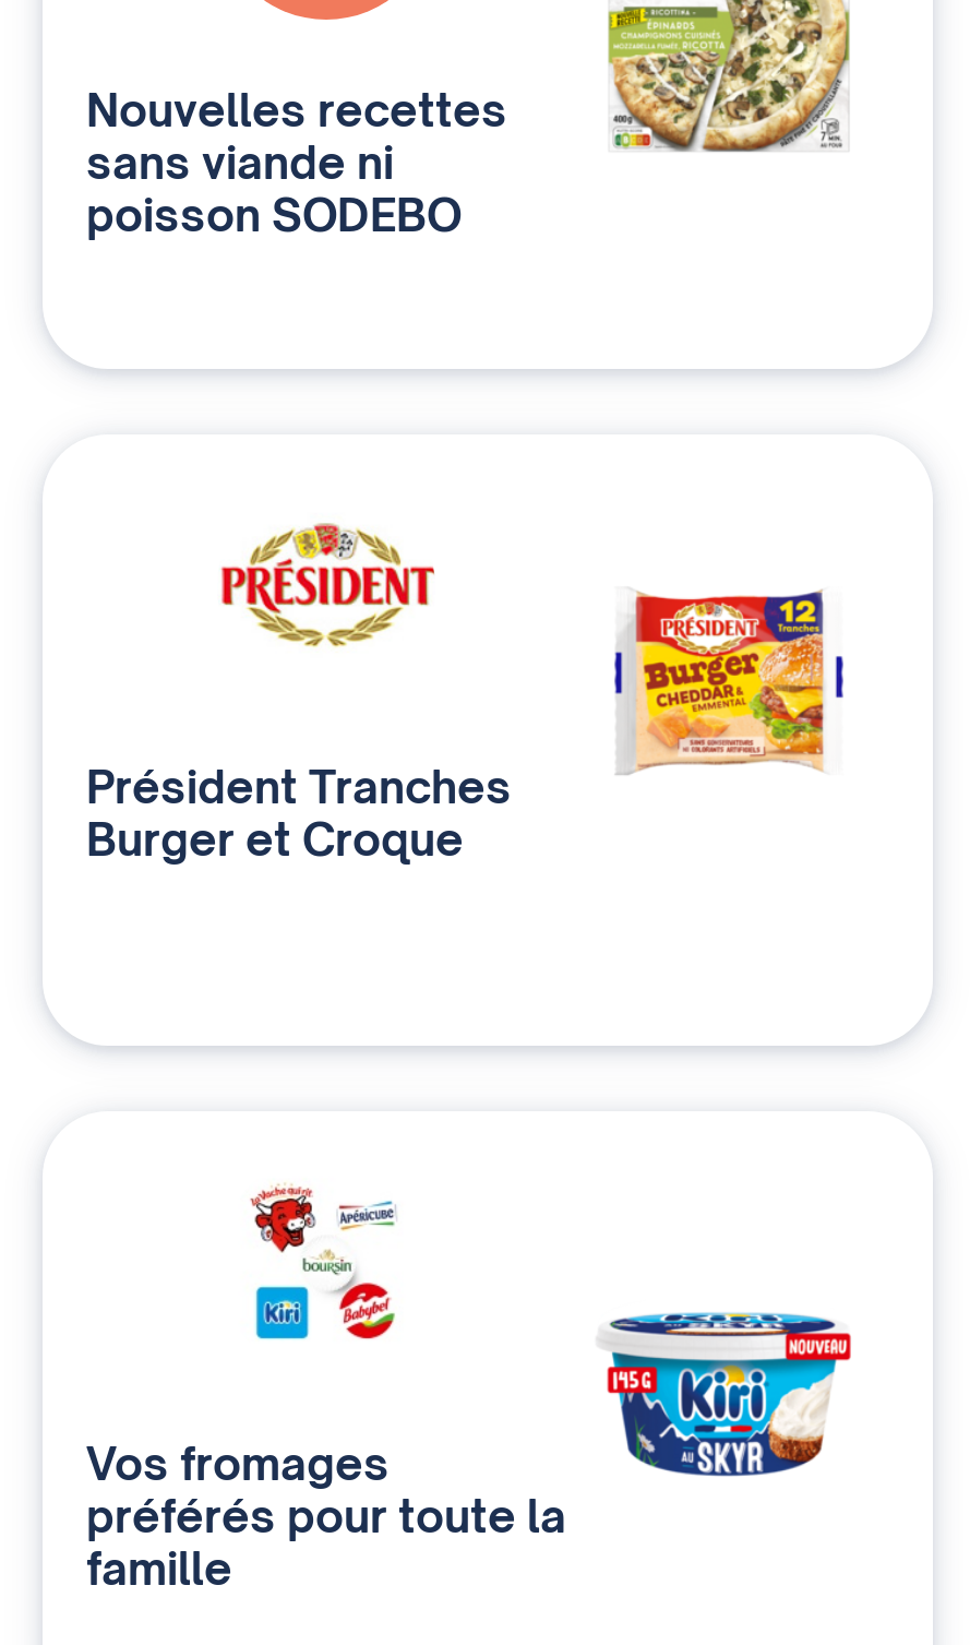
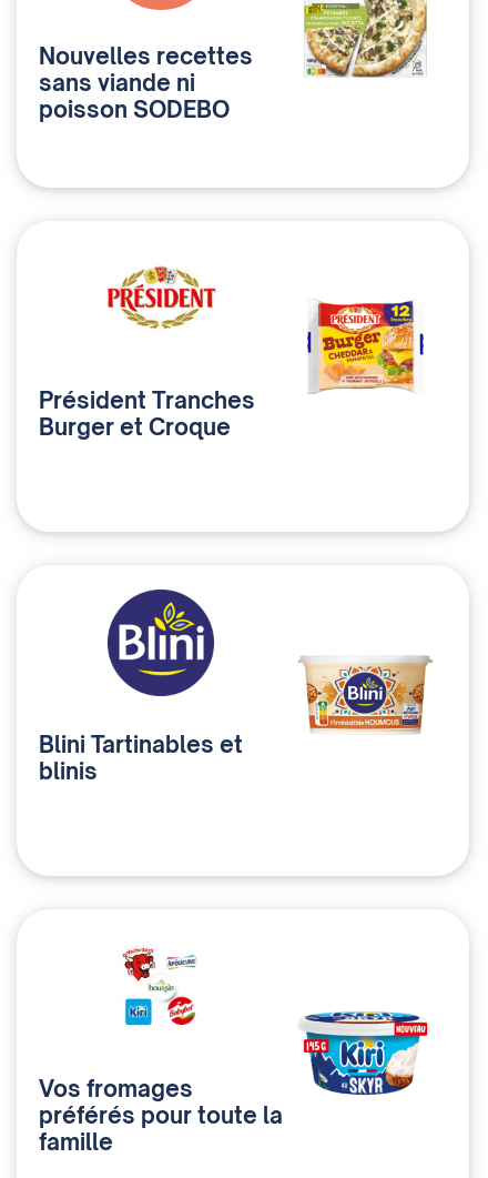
none -> [39,588,243,785] [image] | Blini Tartinables et | blinis
none -> [298,655,434,737] [image]

